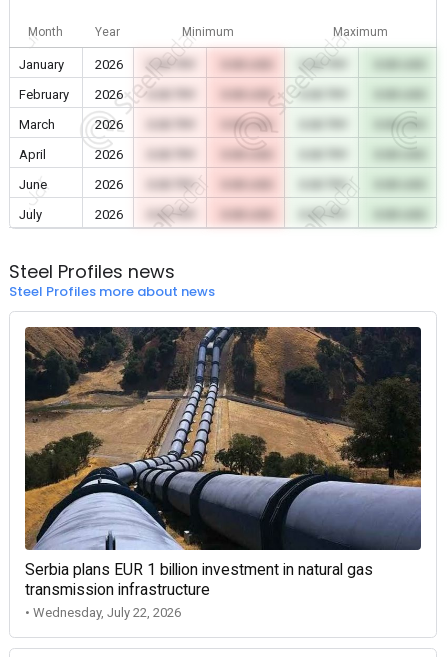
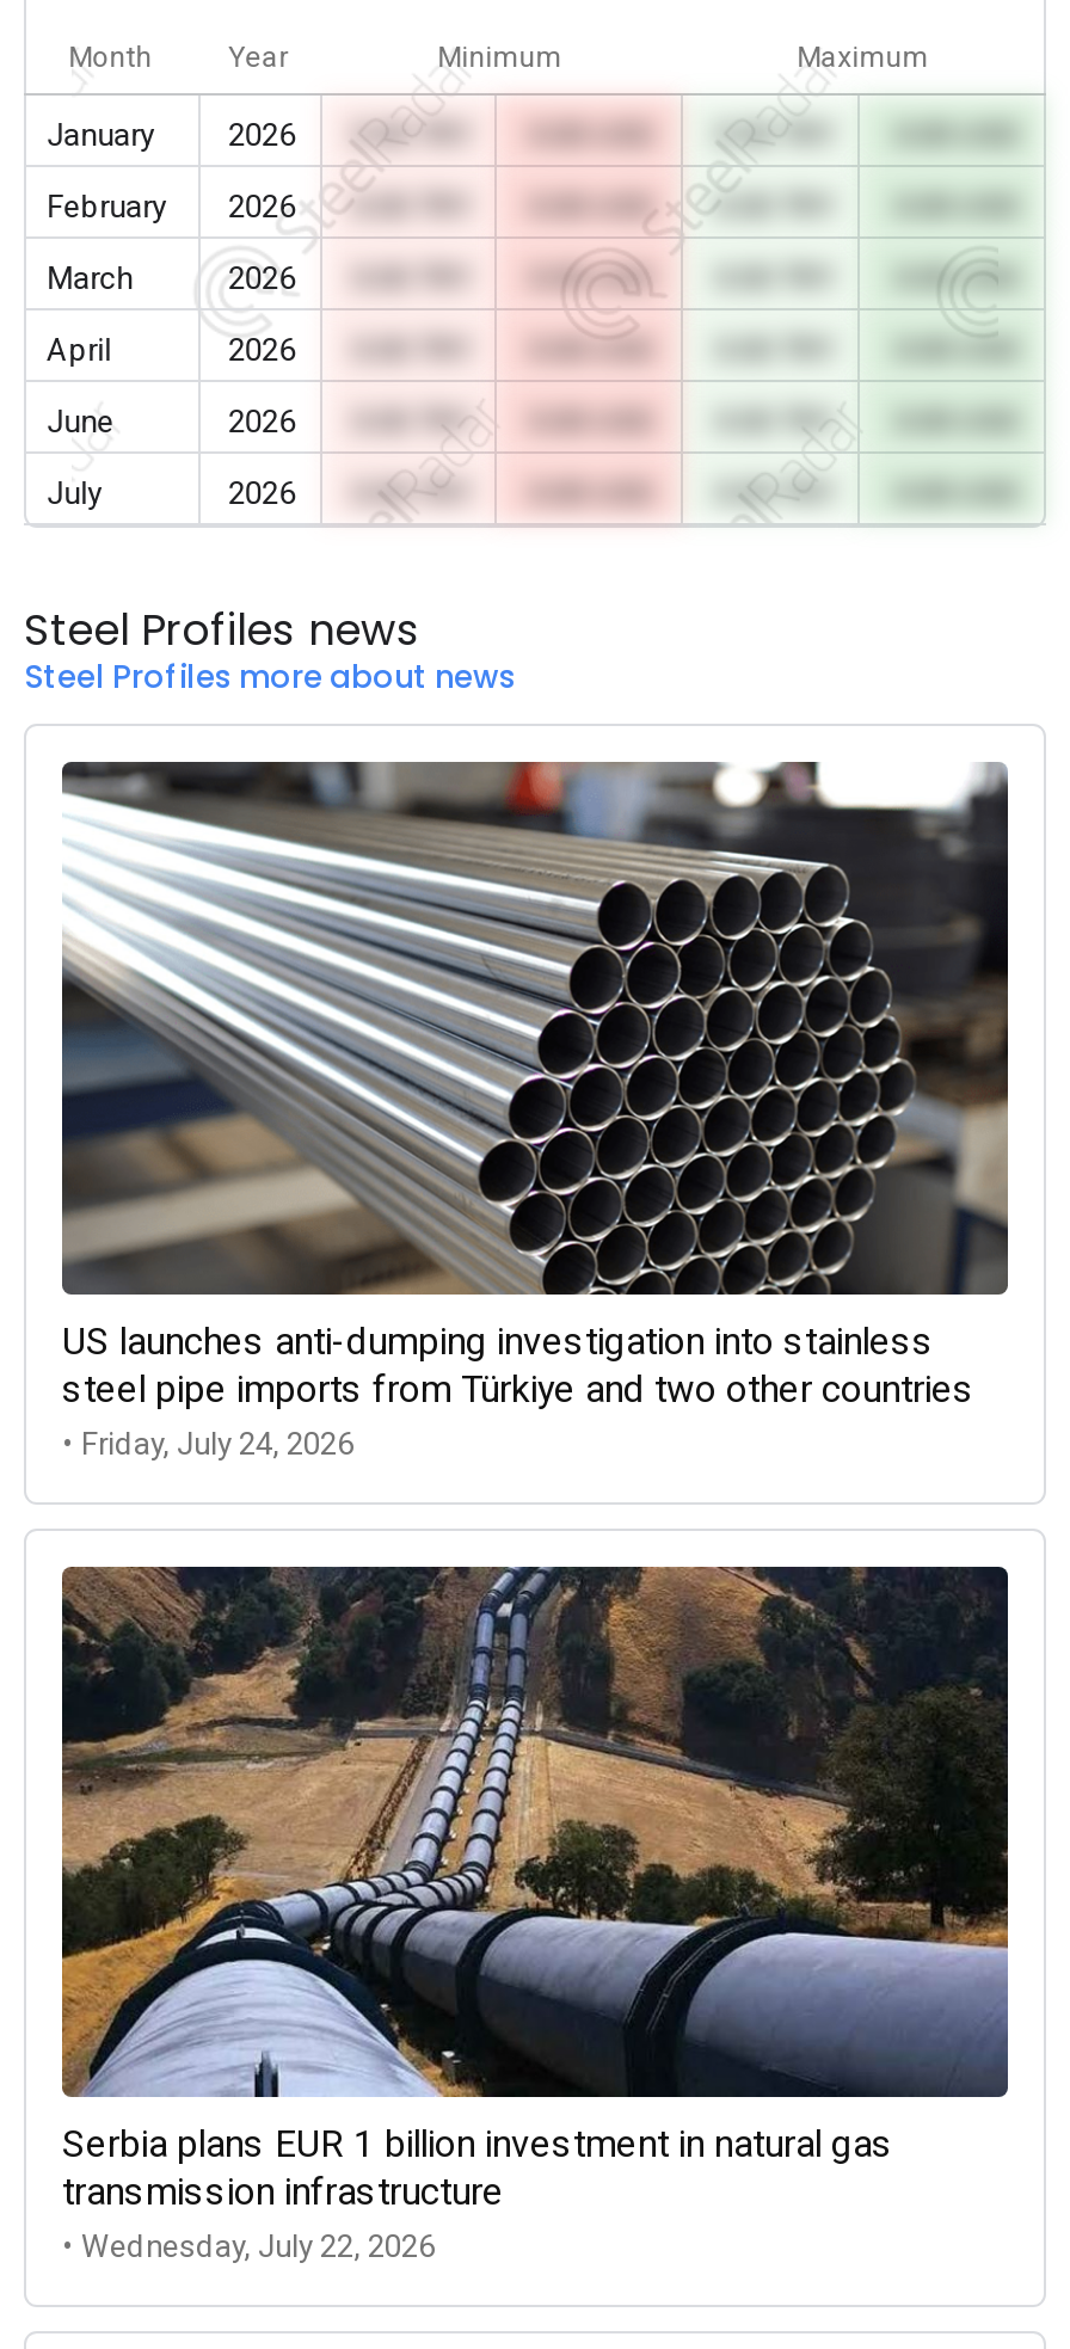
none -> [60,760,1008,1461] [image] | US launches anti-dumping investigation into stainless | steel pipe imports from Türkiye and two other countries | • Friday, July 24, 2026

